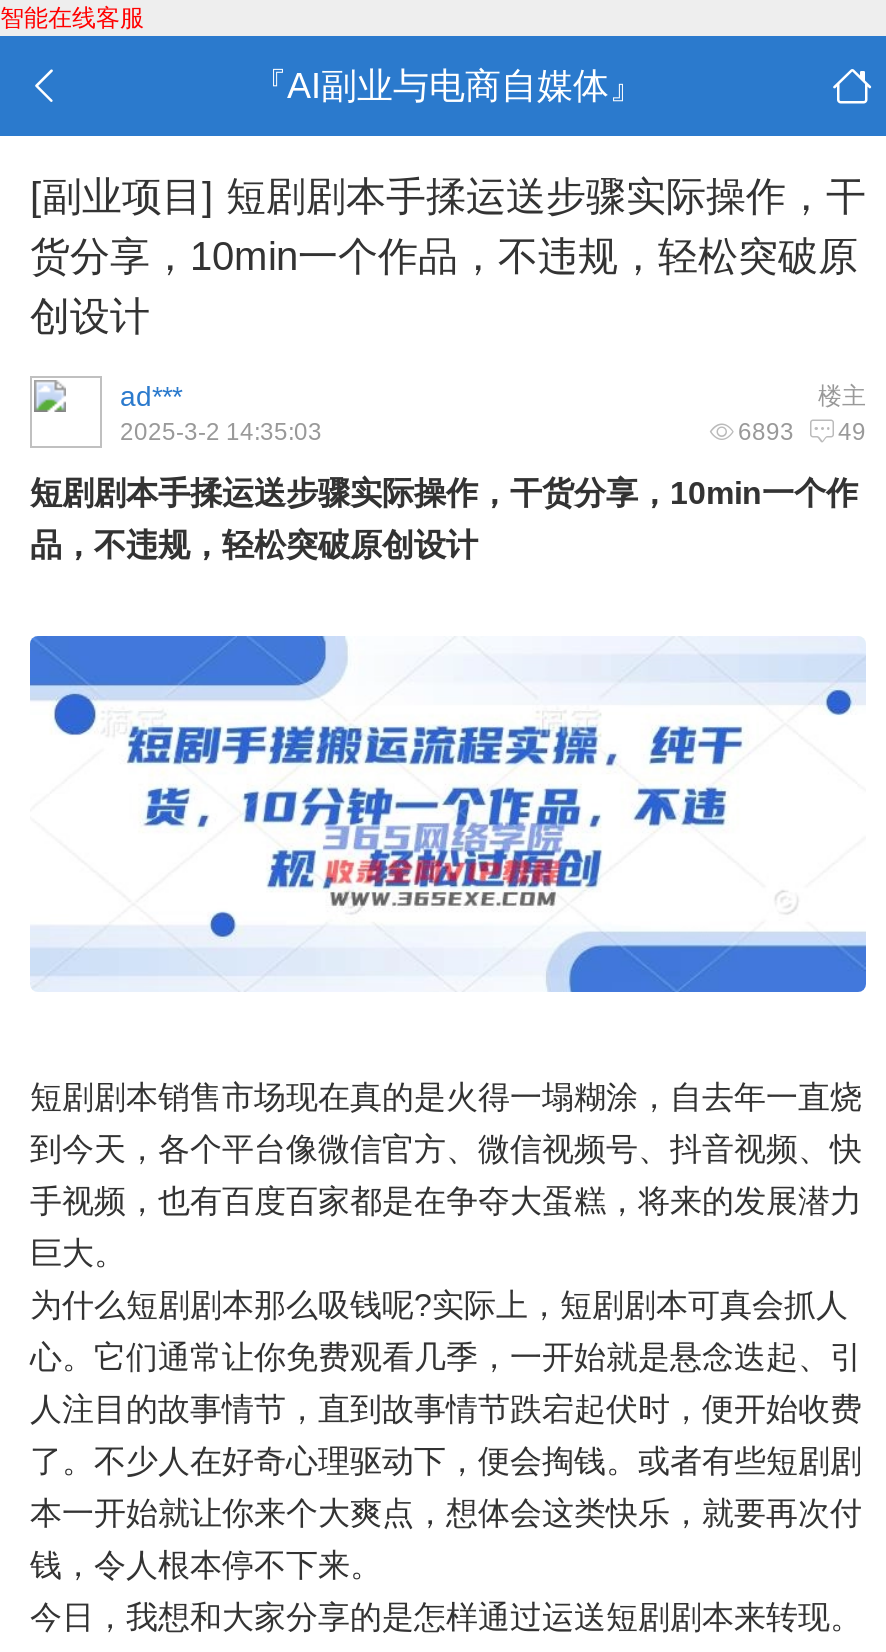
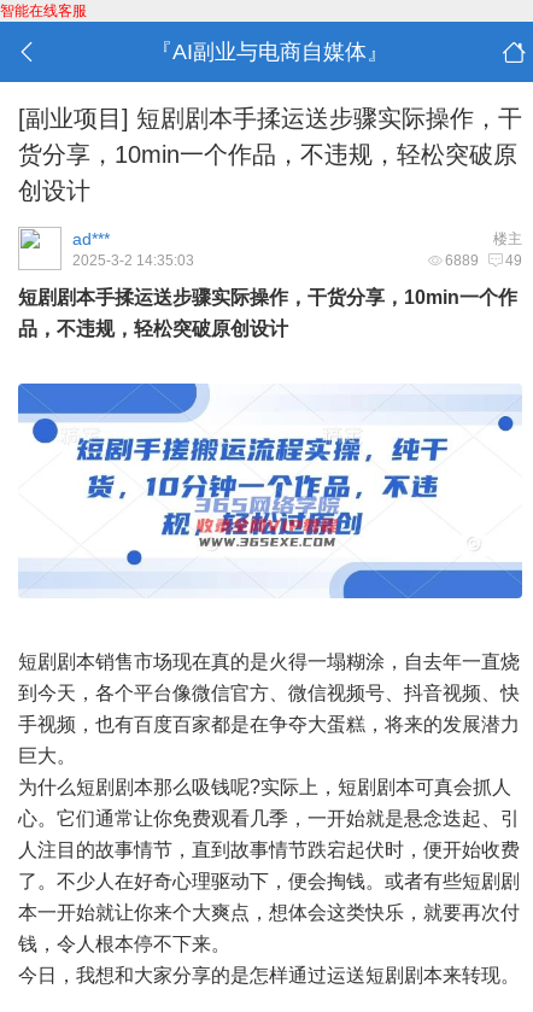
[738,418,866,446] 6893 49 -> [445,252,522,269] 6889 49

